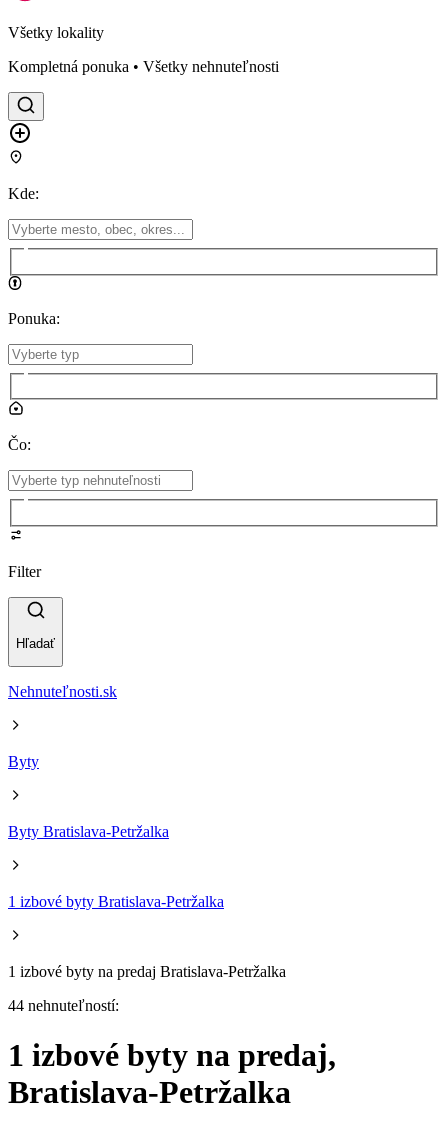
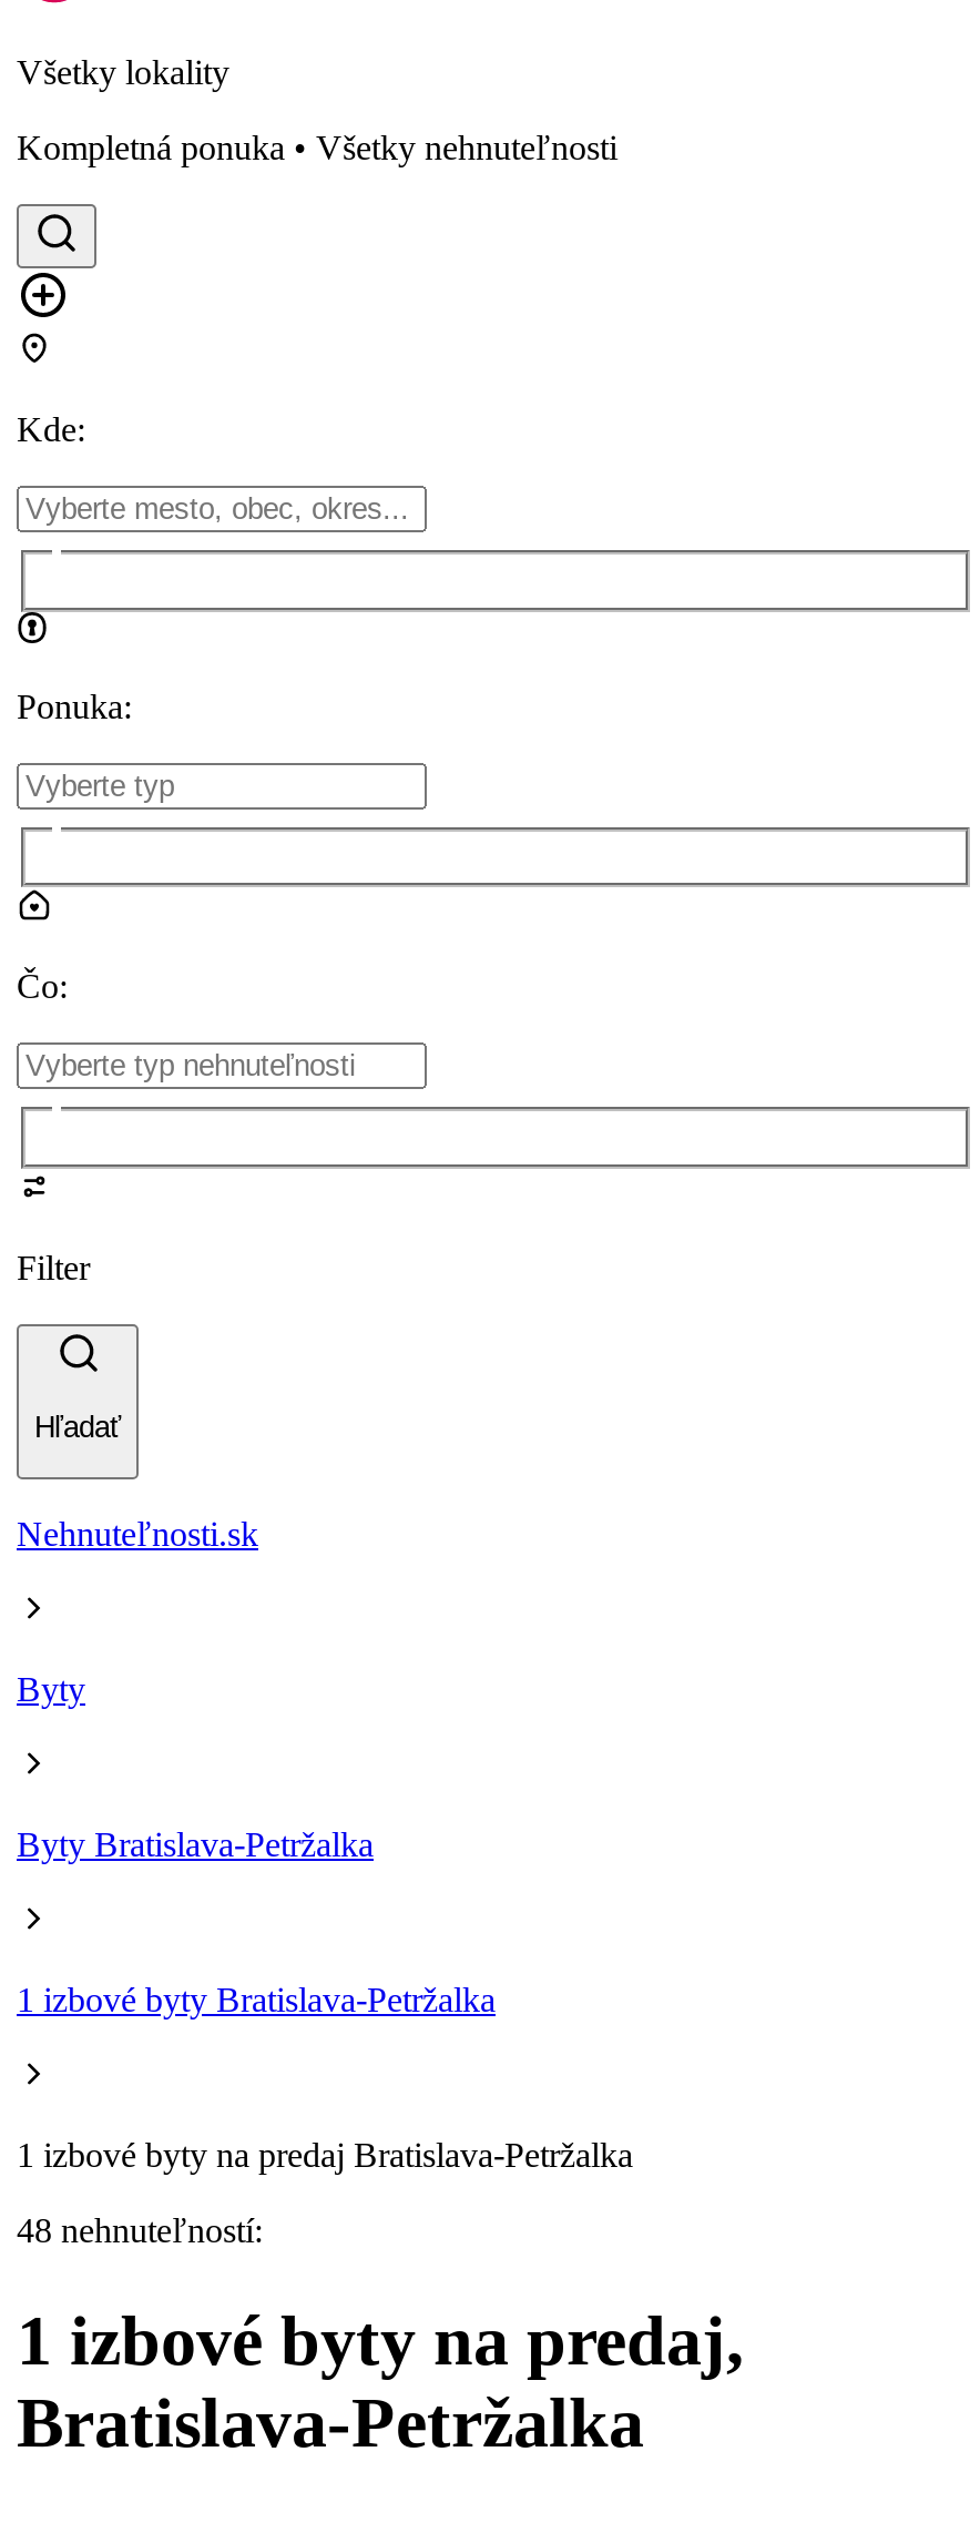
[8,997,119,1014] 44 nehnuteľností: -> [17,2212,263,2250] 48 nehnuteľností:

